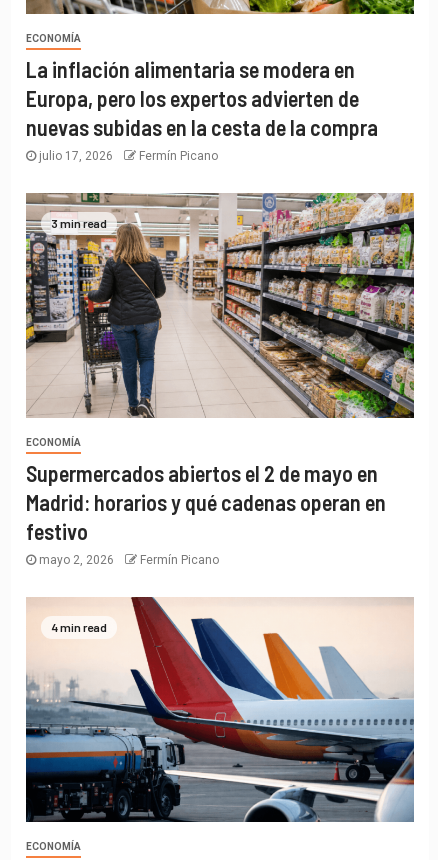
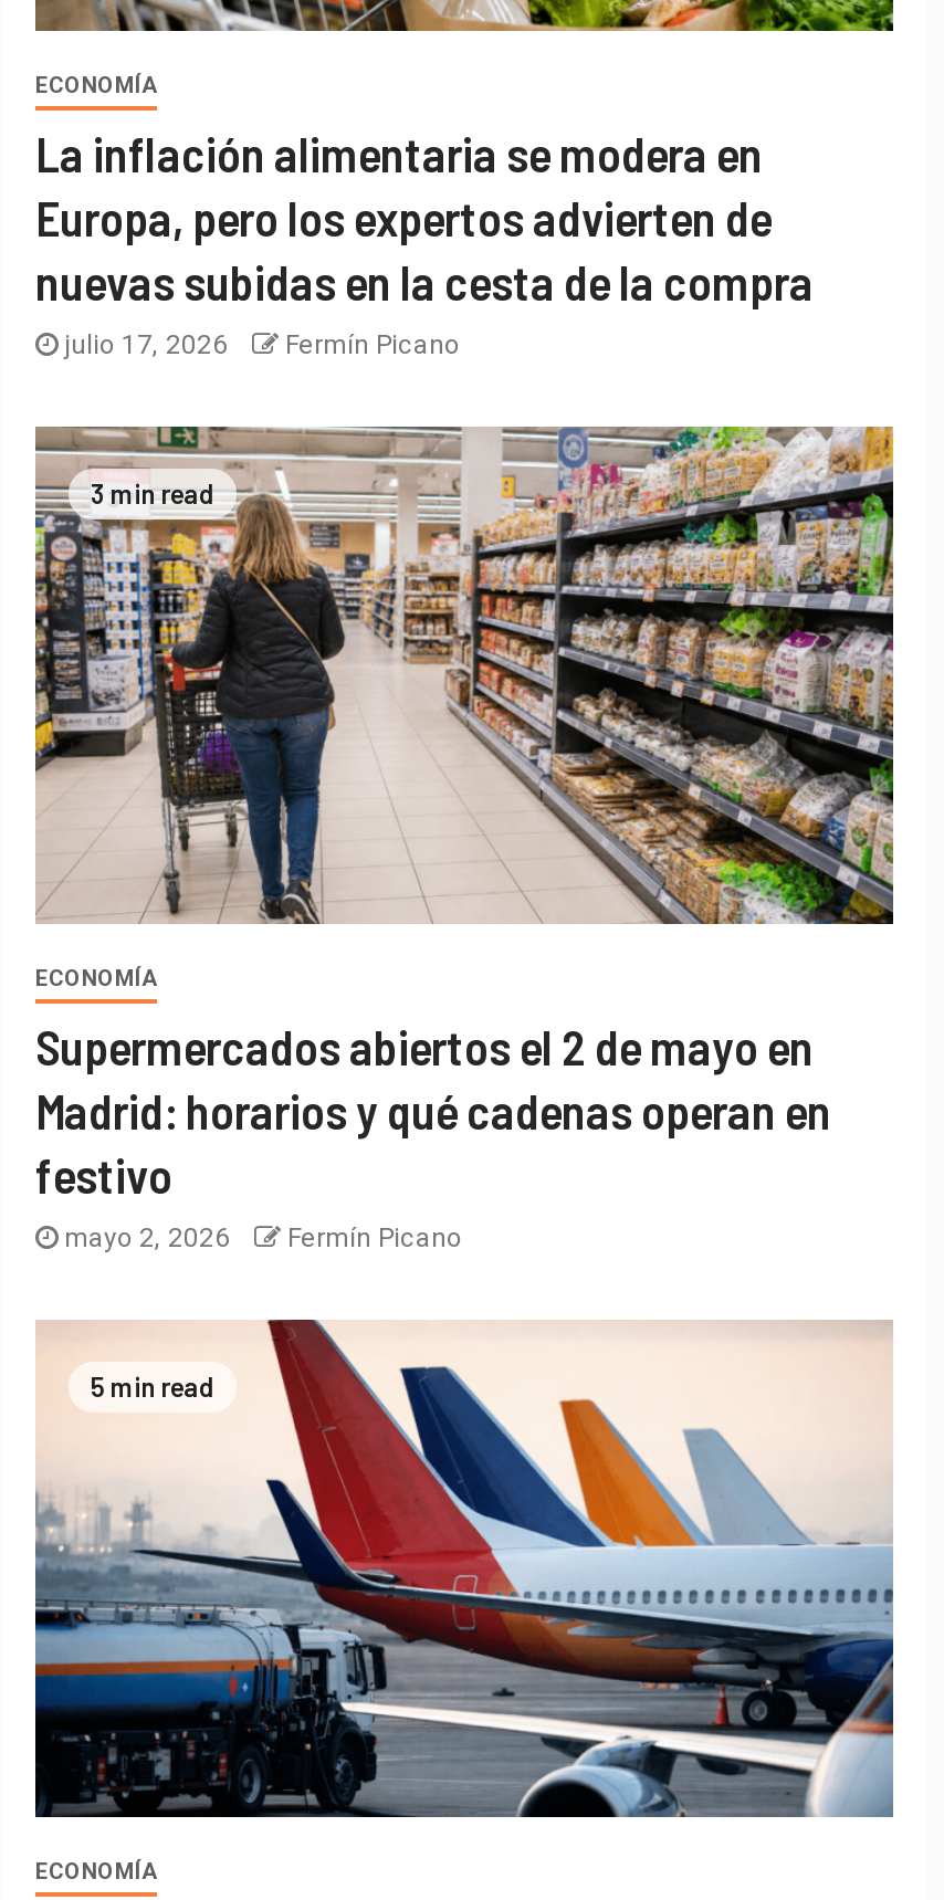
[51,620,107,634] 4 min read -> [91,1371,214,1402] 5 min read

